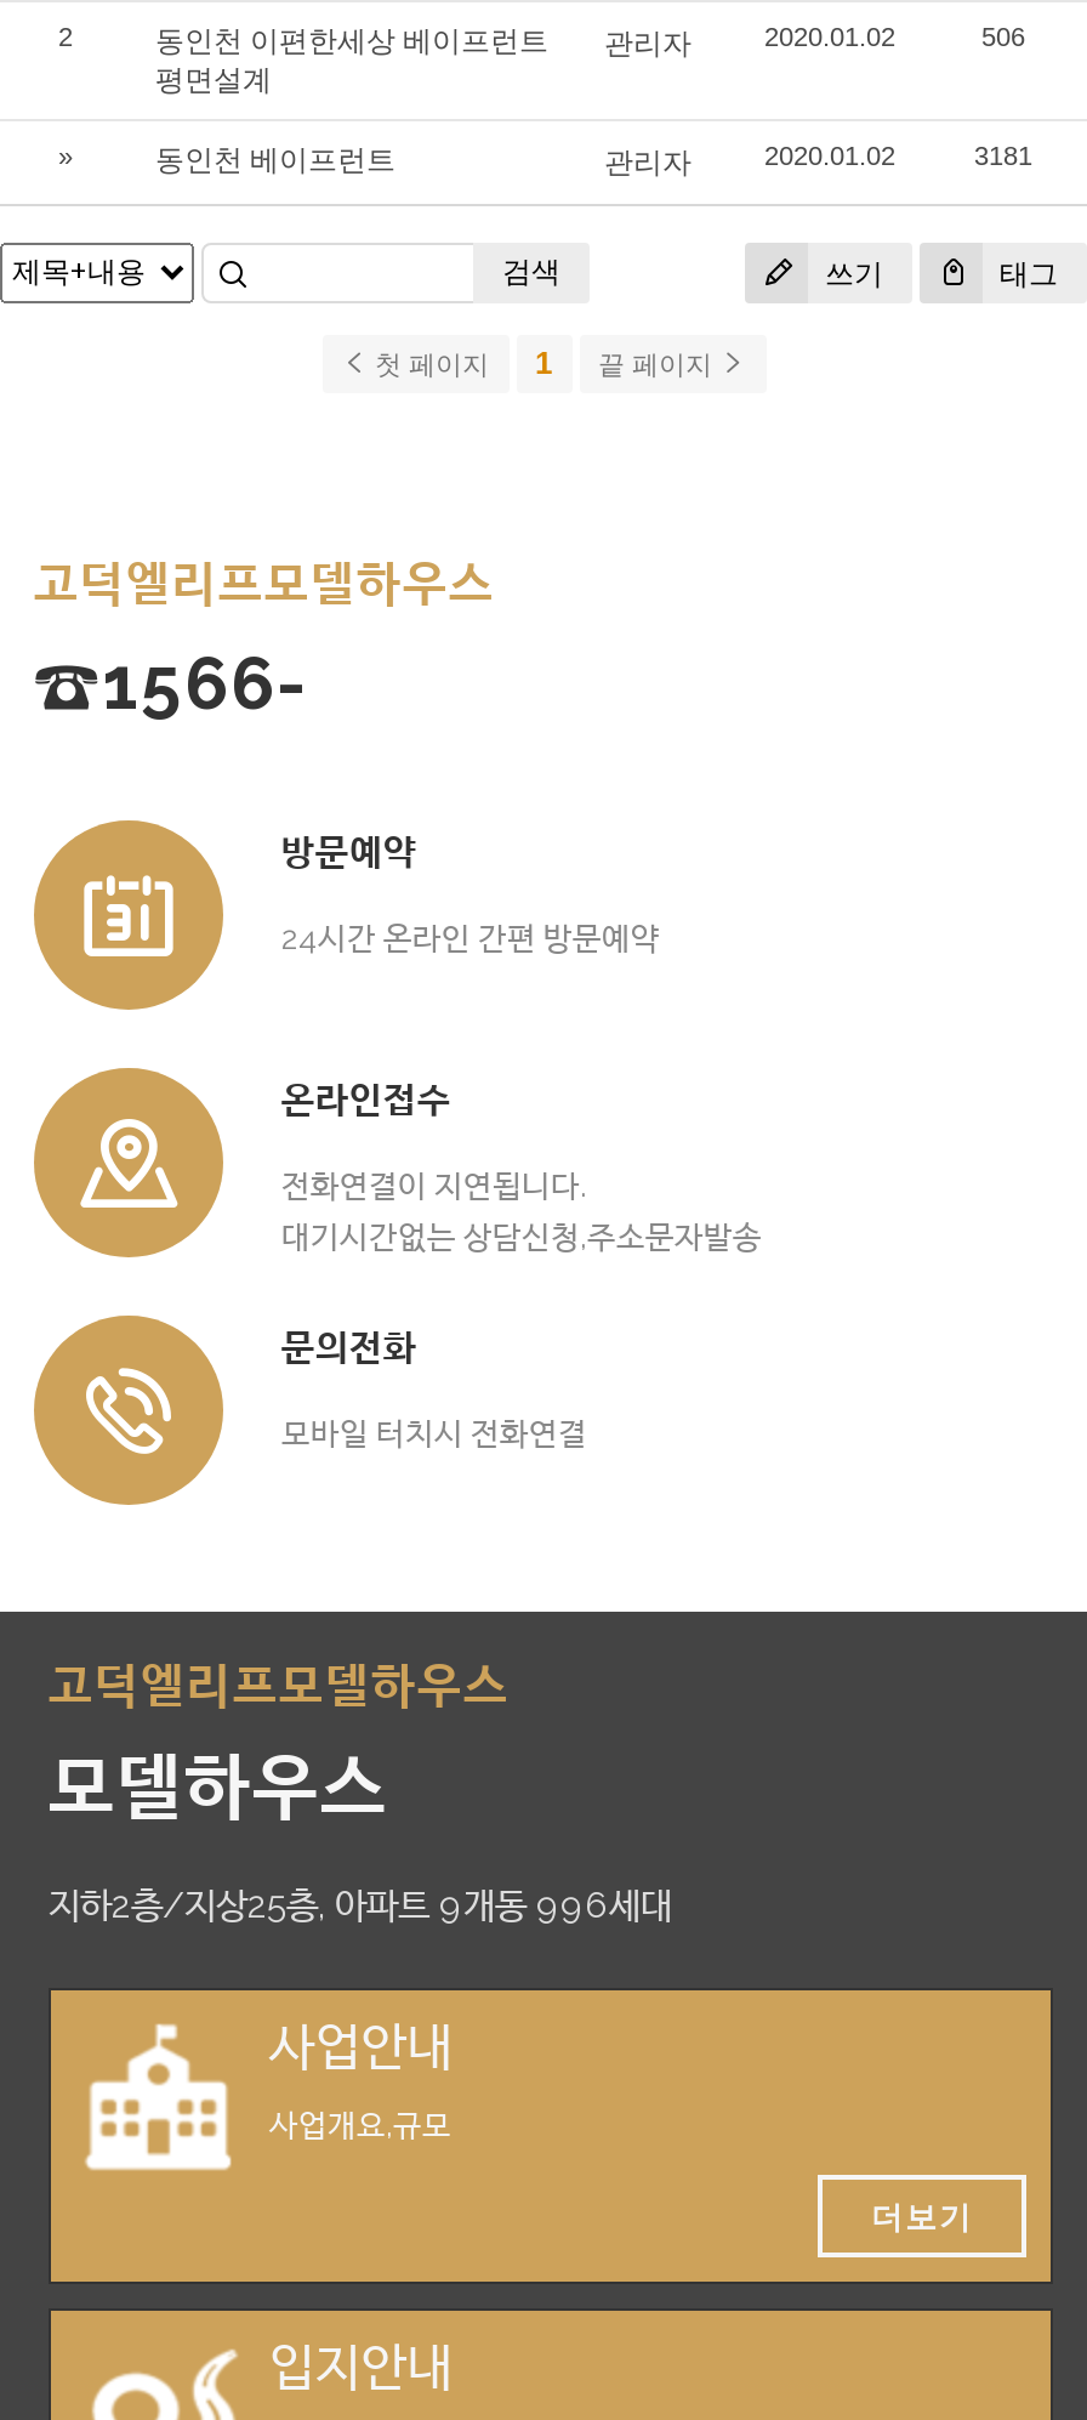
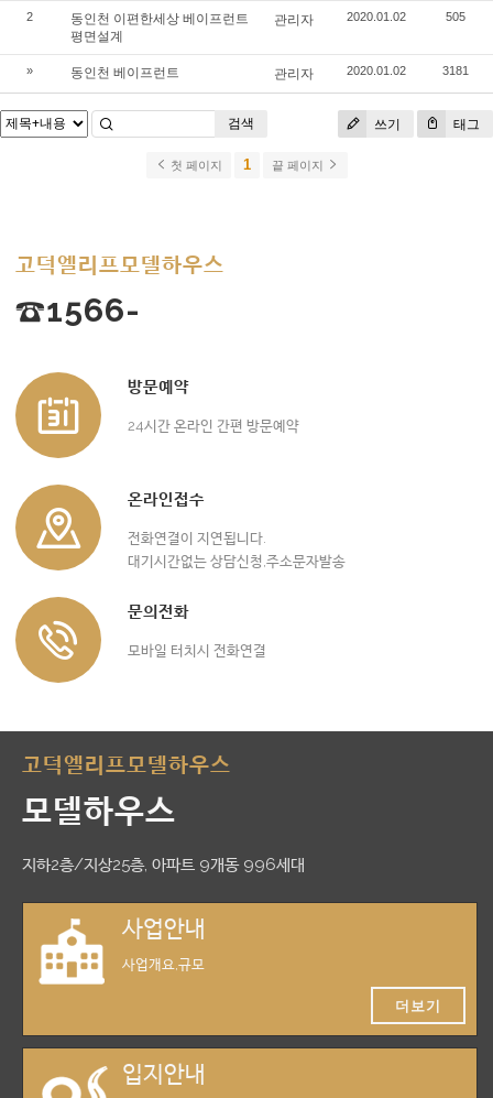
[981,21,1025,50] 506 -> [445,10,465,23] 505

